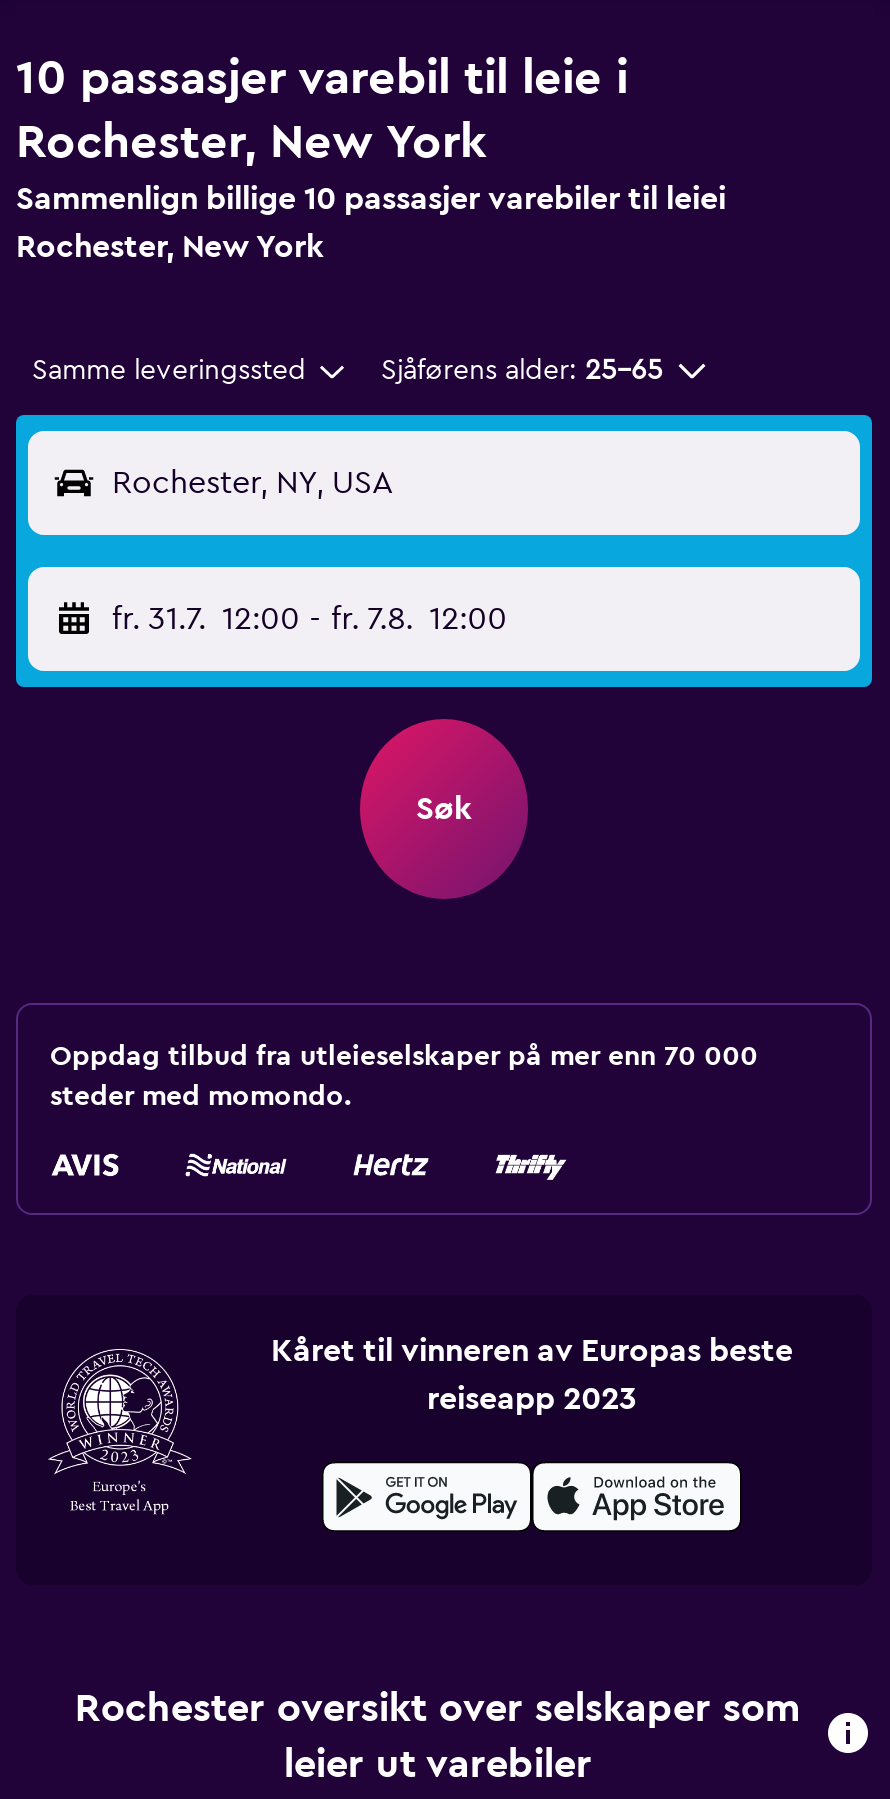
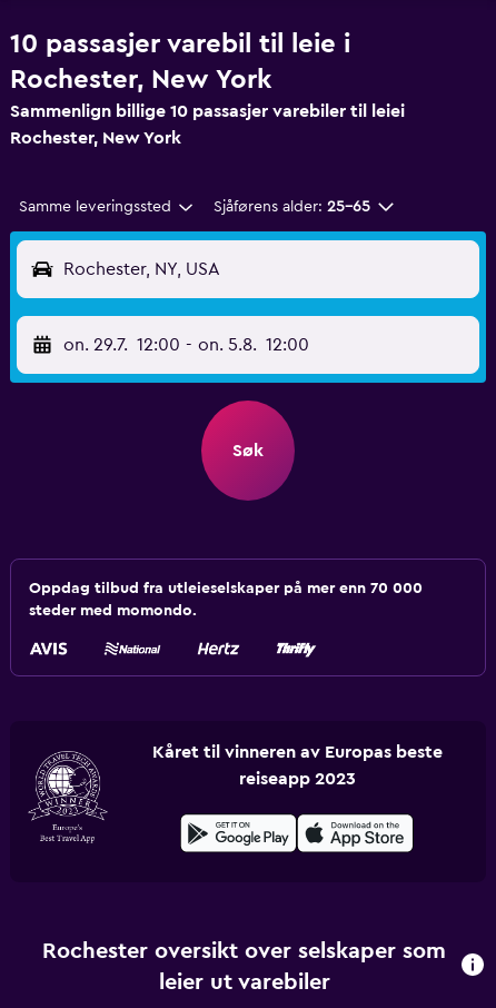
[112,603,507,635] fr. 31.7. 12:00 - fr. 7.8. 12:00 -> [63,336,309,354] on. 29.7. 12:00 - on. 5.8. 12:00

